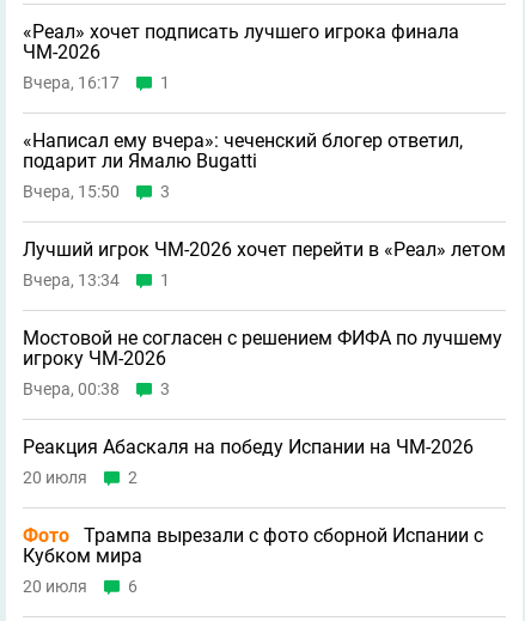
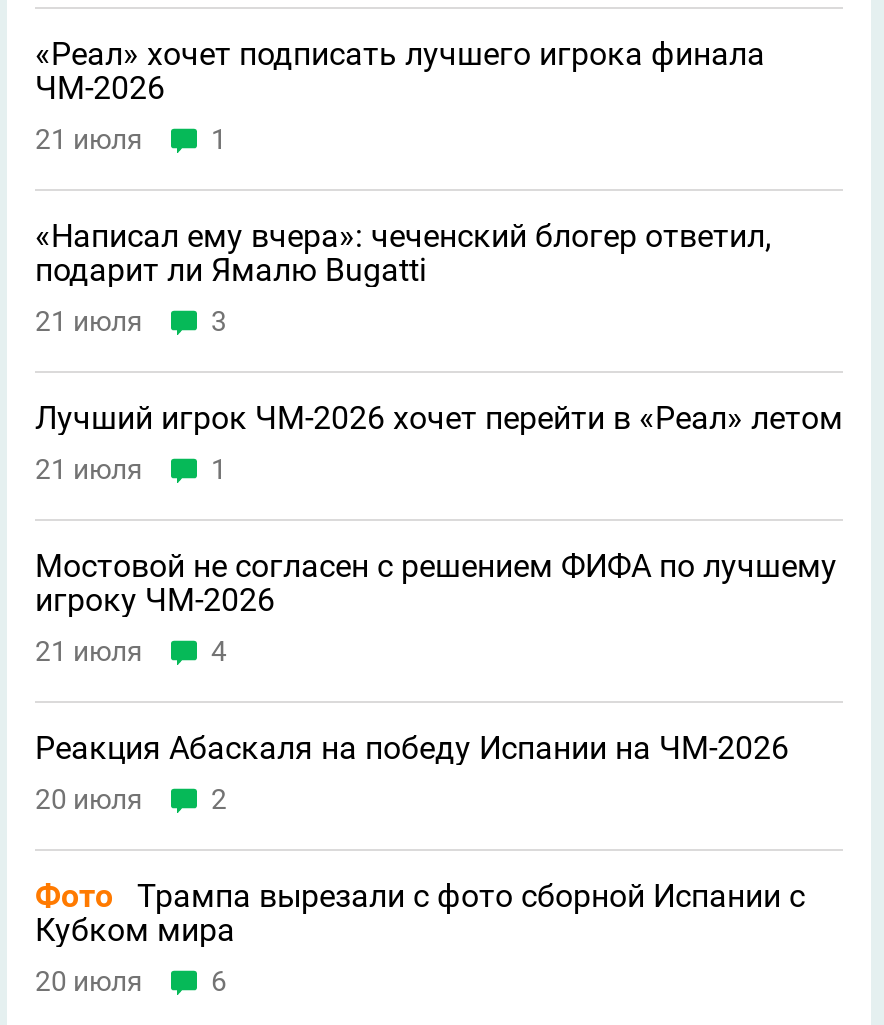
[23,73,120,92] Вчера, 16:17 -> [35,123,143,155] 21 июля
[23,182,120,201] Вчера, 15:50 -> [35,305,143,337] 21 июля
[23,270,120,290] Вчера, 13:34 -> [35,453,143,485] 21 июля
[23,379,170,398] Вчера, 00:38 | 3 -> [35,635,227,667] 21 июля | 4

